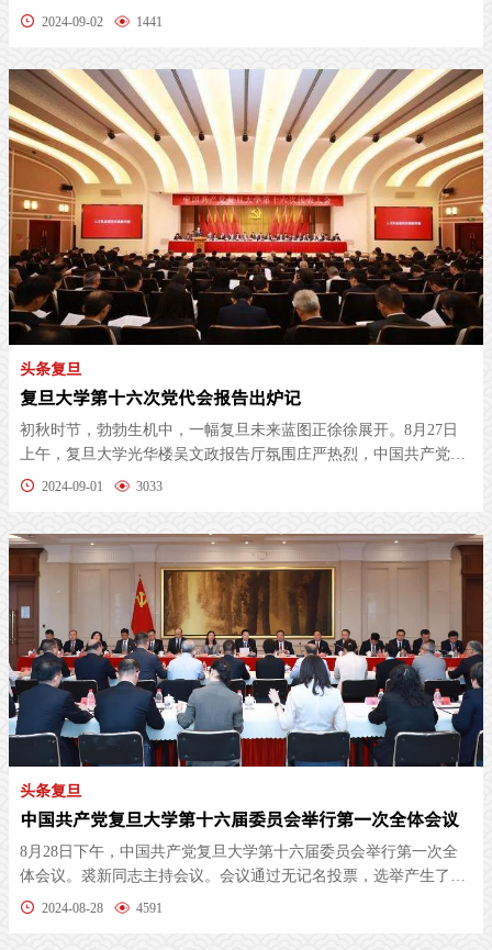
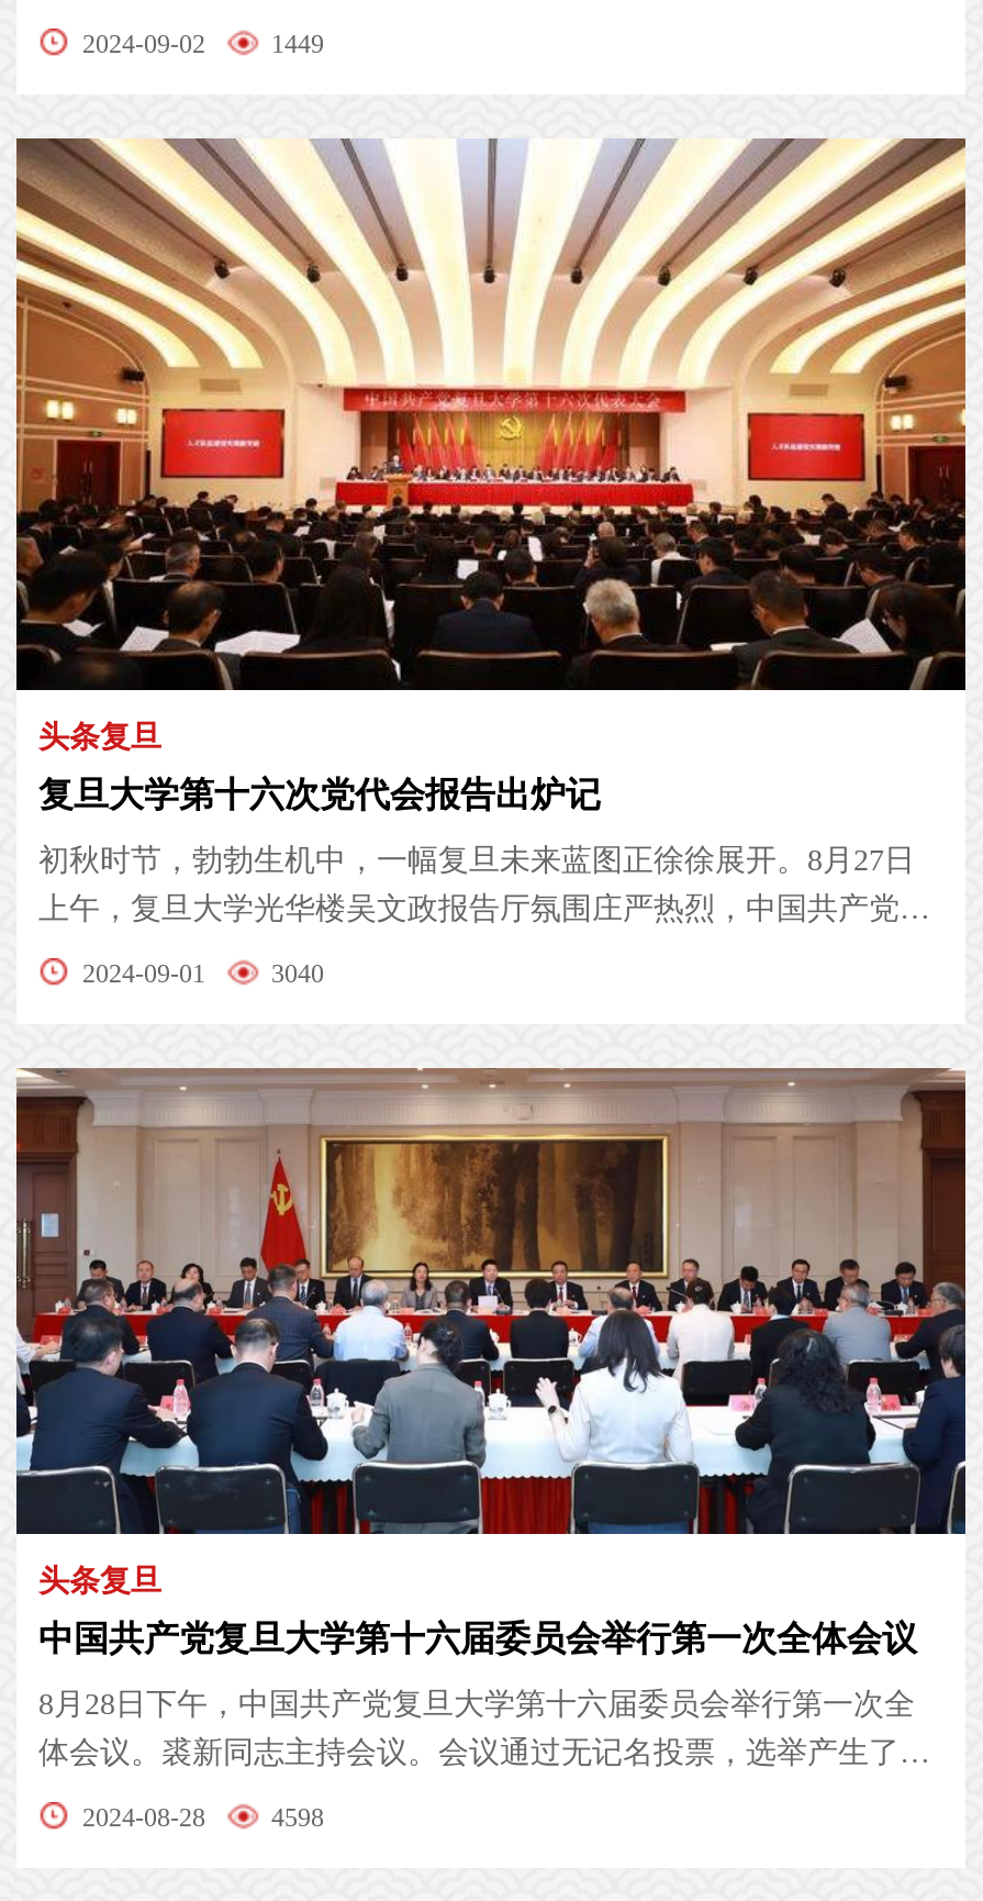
[136,14,163,30] 1441 -> [271,29,324,59] 1449
[136,479,163,494] 3033 -> [271,958,324,989] 3040
[136,901,163,916] 4591 -> [271,1802,324,1833] 4598

